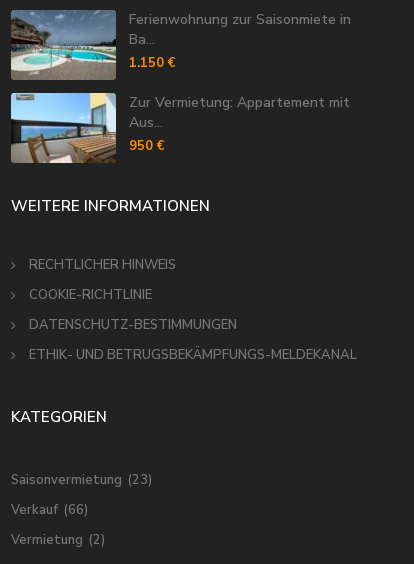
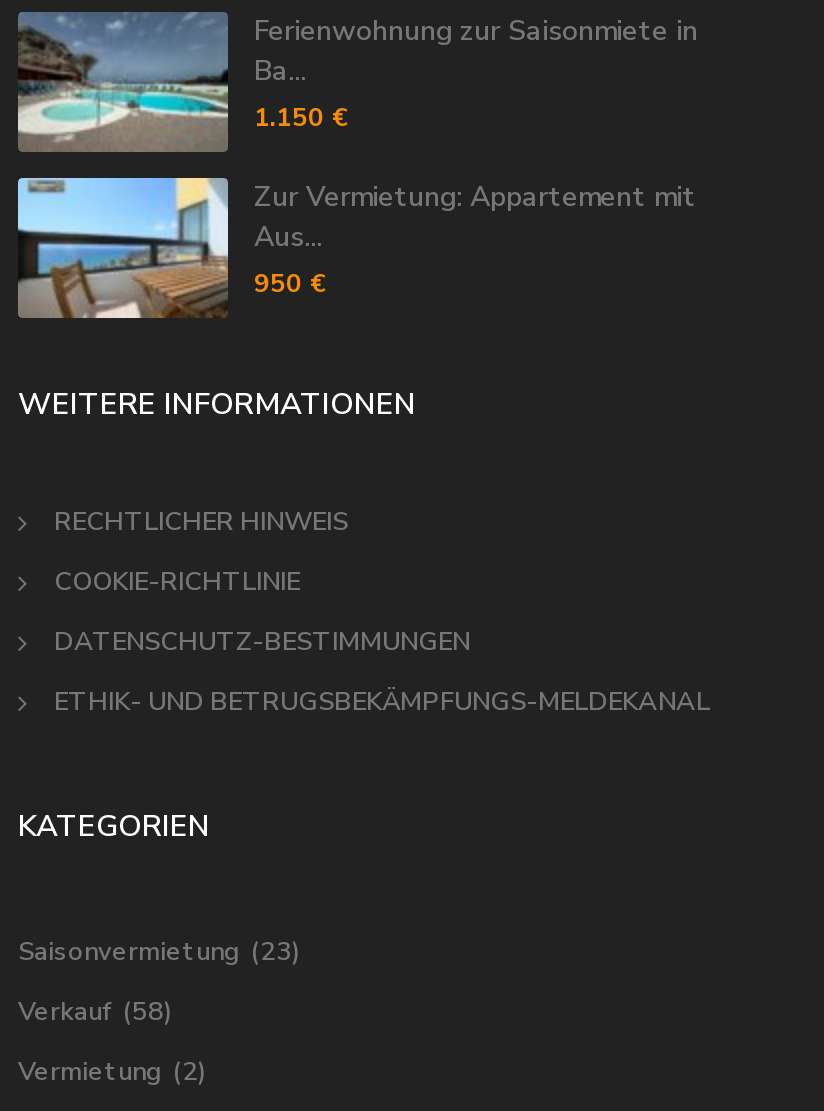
[11,501,88,519] Verkauf (66) -> [18,994,172,1030] Verkauf (58)

